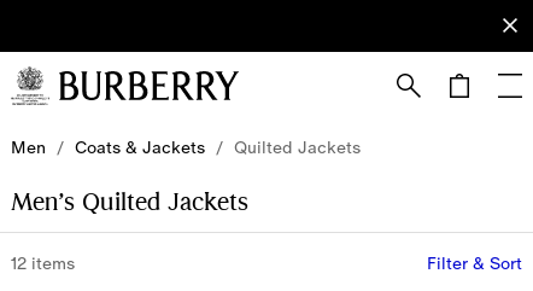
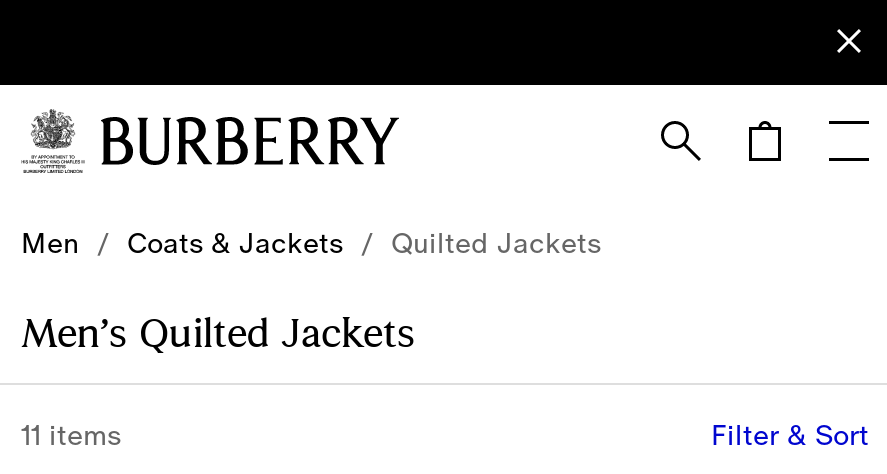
[11,251,75,275] 12 items -> [21,415,121,455] 11 items

